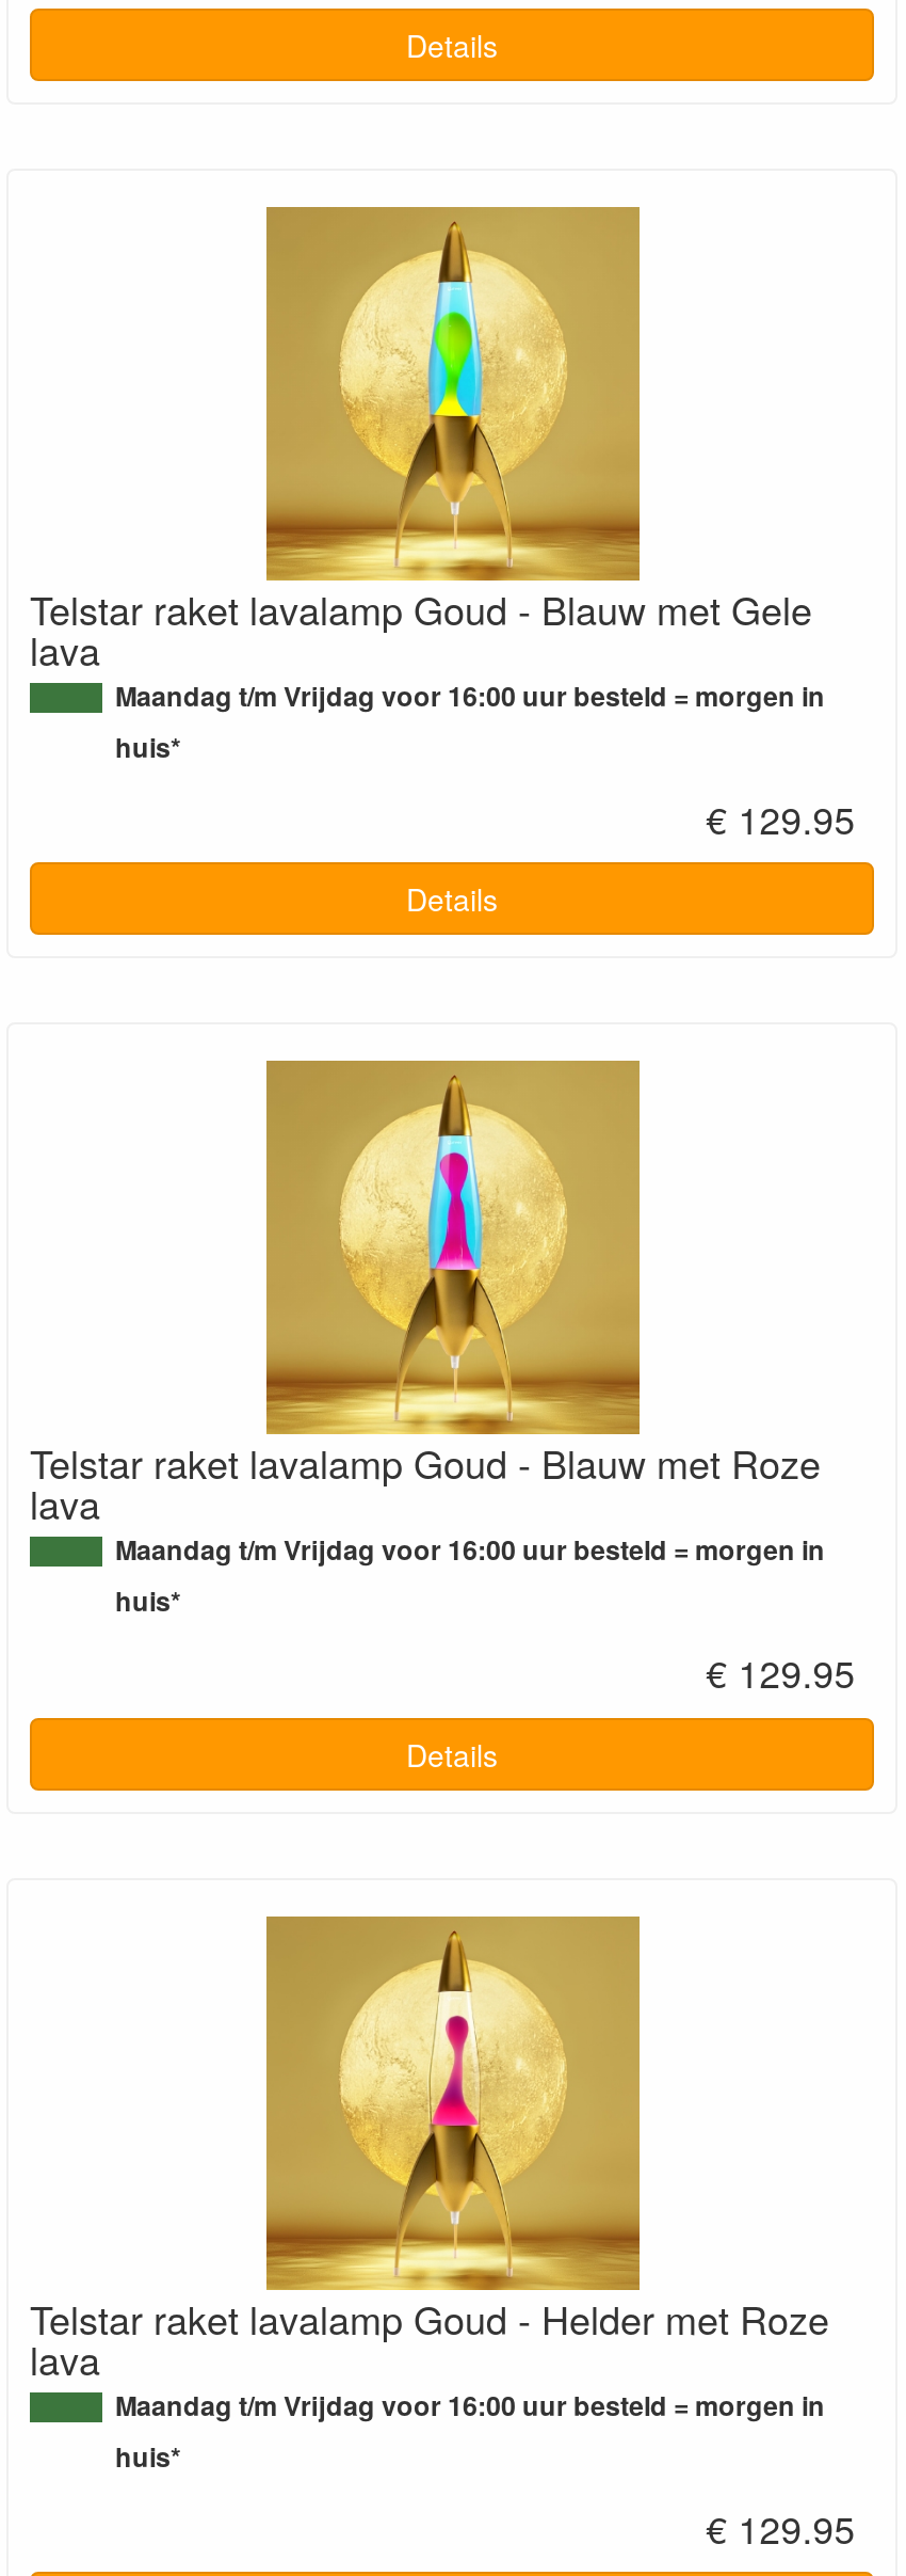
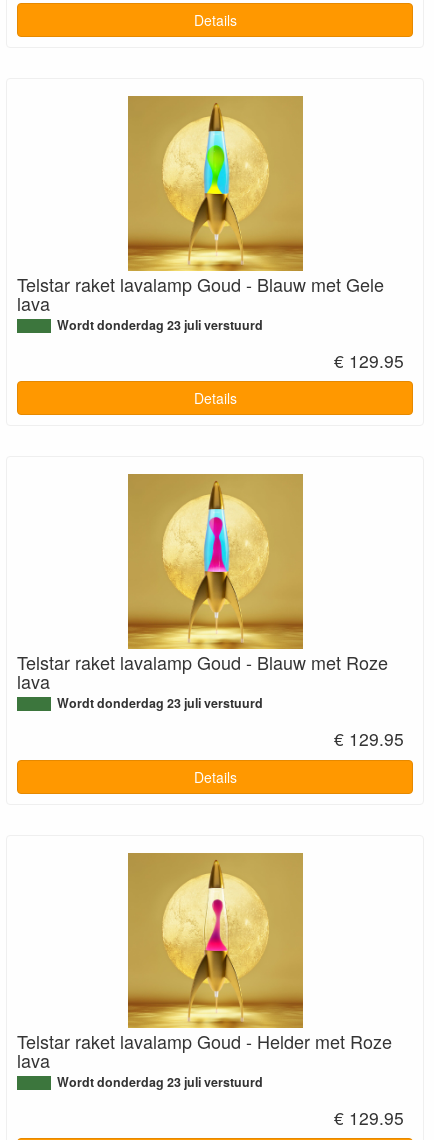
[115,676,825,766] Maandag t/m Vrijdag voor 16:00 uur besteld = morgen in | huis* -> [57,316,263,334] Wordt donderdag 23 juli verstuurd
[115,1531,825,1621] Maandag t/m Vrijdag voor 16:00 uur besteld = morgen in | huis* -> [57,694,263,712] Wordt donderdag 23 juli verstuurd
[115,2386,825,2475] Maandag t/m Vrijdag voor 16:00 uur besteld = morgen in | huis* -> [57,1073,263,1091] Wordt donderdag 23 juli verstuurd

